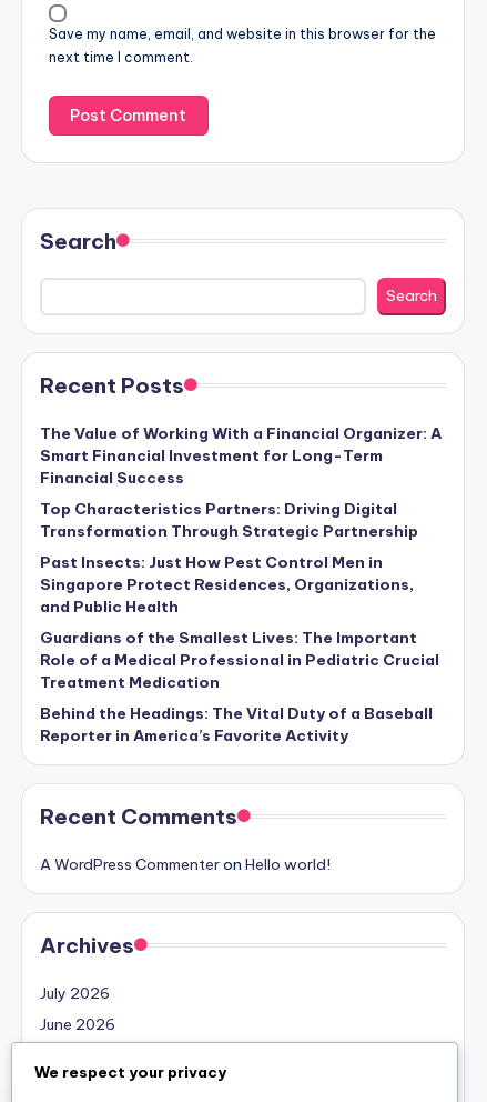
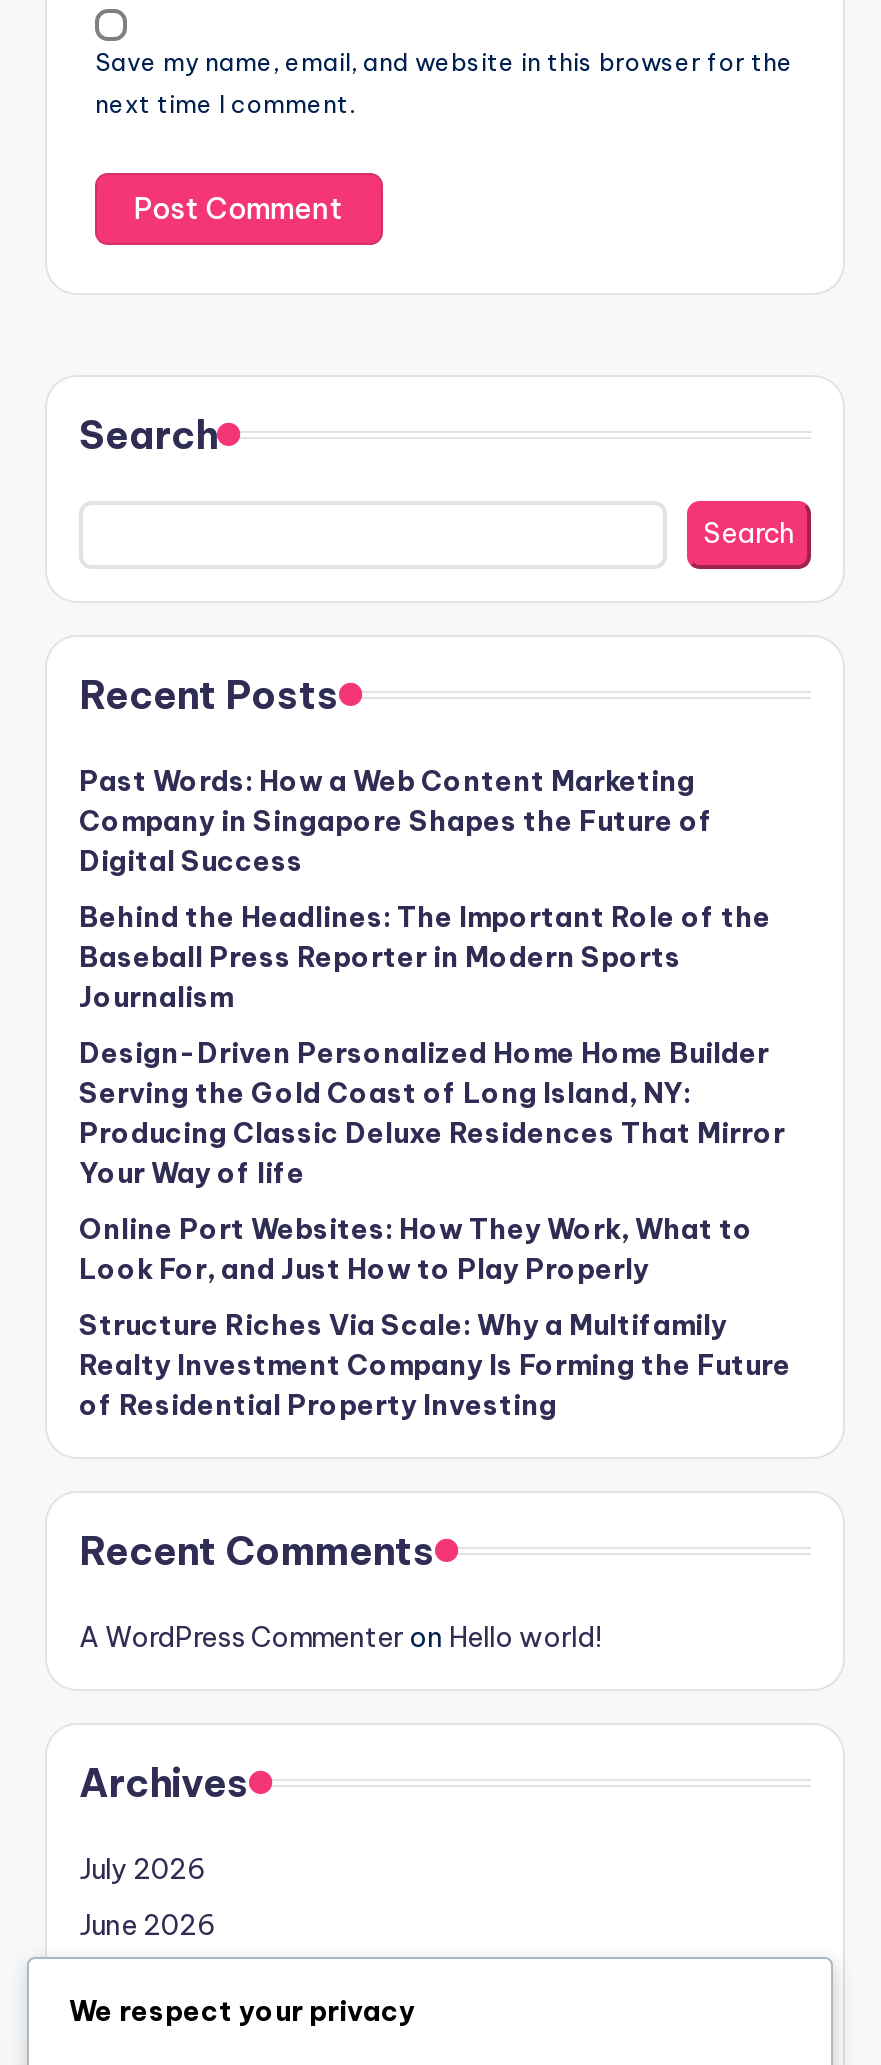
[40,423,442,487] The Value of Working With a Financial Organizer: A | Smart Financial Investment for Long-Term | Financial Success -> [79,763,713,879] Past Words: How a Web Content Marketing | Company in Singapore Shapes the Future of | Digital Success
[40,499,418,541] Top Characteristics Partners: Driving Digital | Transformation Through Strategic Partnership -> [79,899,771,1015] Behind the Headlines: The Important Role of the | Baseball Press Reporter in Modern Sports | Journalism
[40,552,414,616] Past Insects: Just How Pest Control Men in | Singapore Protect Residences, Organizations, | and Public Health -> [79,1035,785,1191] Design-Driven Personalized Home Home Builder | Serving the Gold Coast of Long Island, NY: | Producing Classic Deluxe Residences That Mirror | Your Way of life
[40,627,439,692] Guardians of the Smallest Lives: The Important | Role of a Medical Professional in Pediatric Crucial | Treatment Medication -> [79,1211,753,1287] Online Port Websites: How They Work, What to | Look For, and Just How to Play Properly
[40,703,433,745] Behind the Headings: The Vital Duty of a Baseball | Reporter in America’s Favorite Activity -> [79,1307,791,1423] Structure Riches Via Scale: Why a Multifamily | Realty Investment Company Is Forming the Future | of Residential Property Investing

